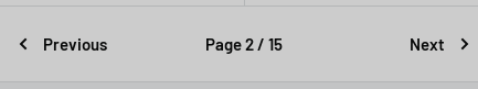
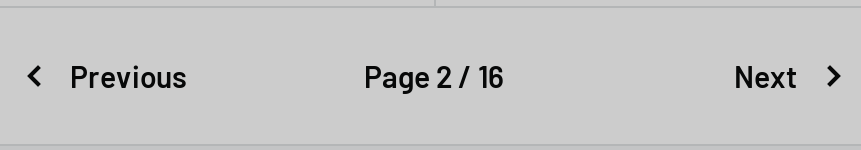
[205,34,283,54] Page 2 / 15 -> [364,58,504,94] Page 2 / 16

